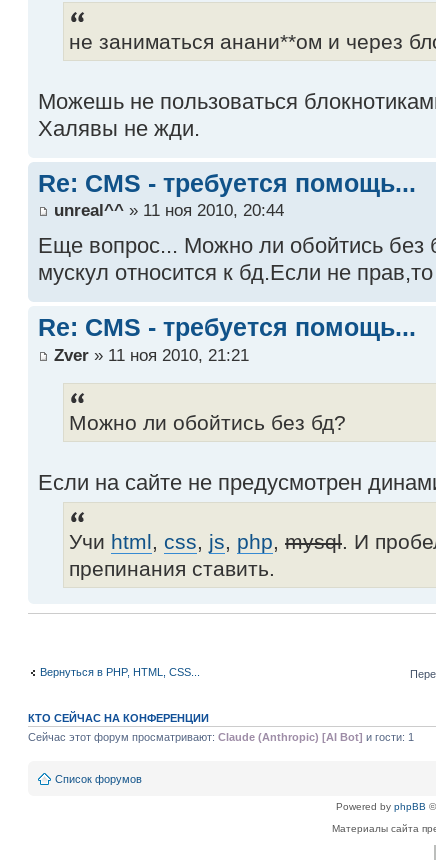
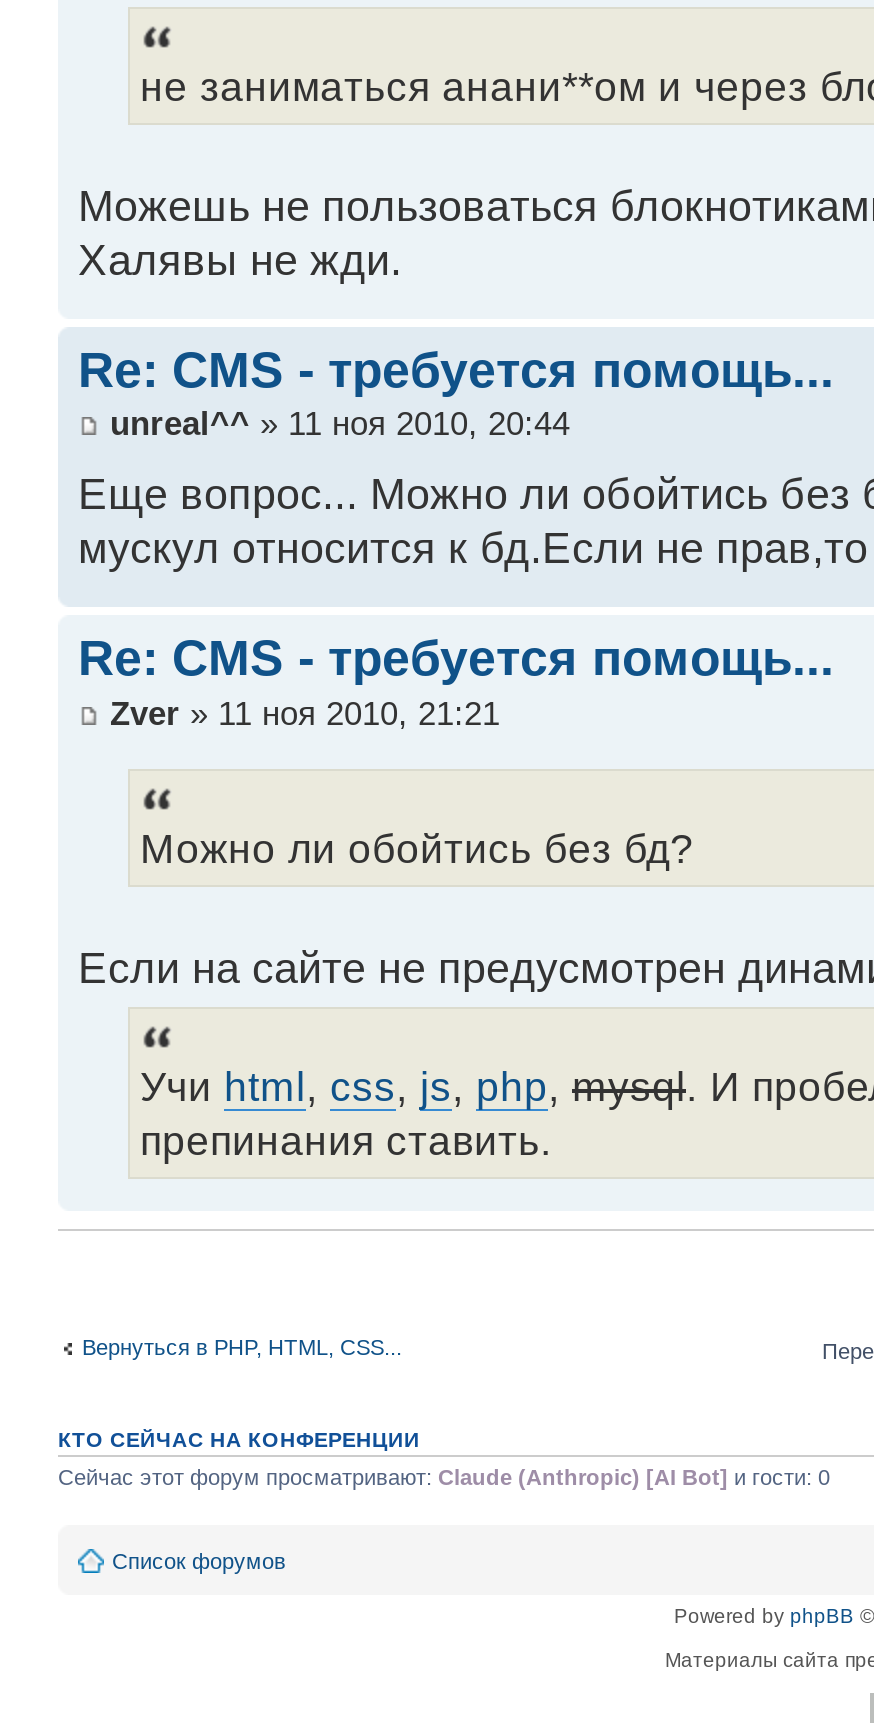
[28,731,414,743] Сейчас этот форум просматривают: Claude (Anthropic) [AI Bot] и гости: 1 -> [58,1465,830,1489] Сейчас этот форум просматривают: Claude (Anthropic) [AI Bot] и гости: 0

